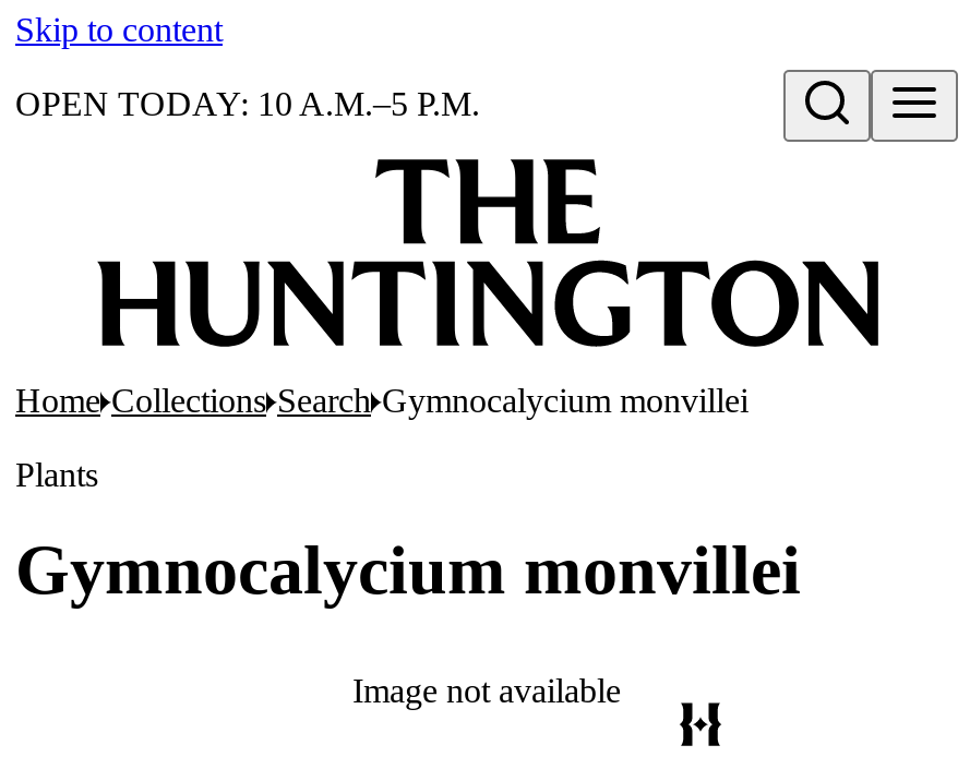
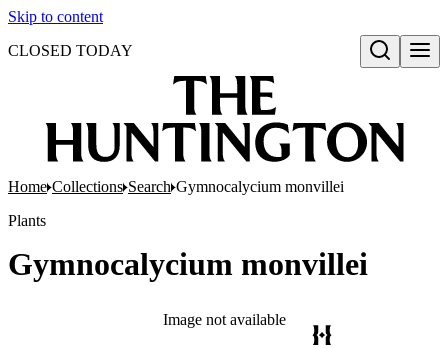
[15,85,480,122] OPEN TODAY: 10 A.M.–5 P.M. -> [8,42,133,59] CLOSED TODAY

